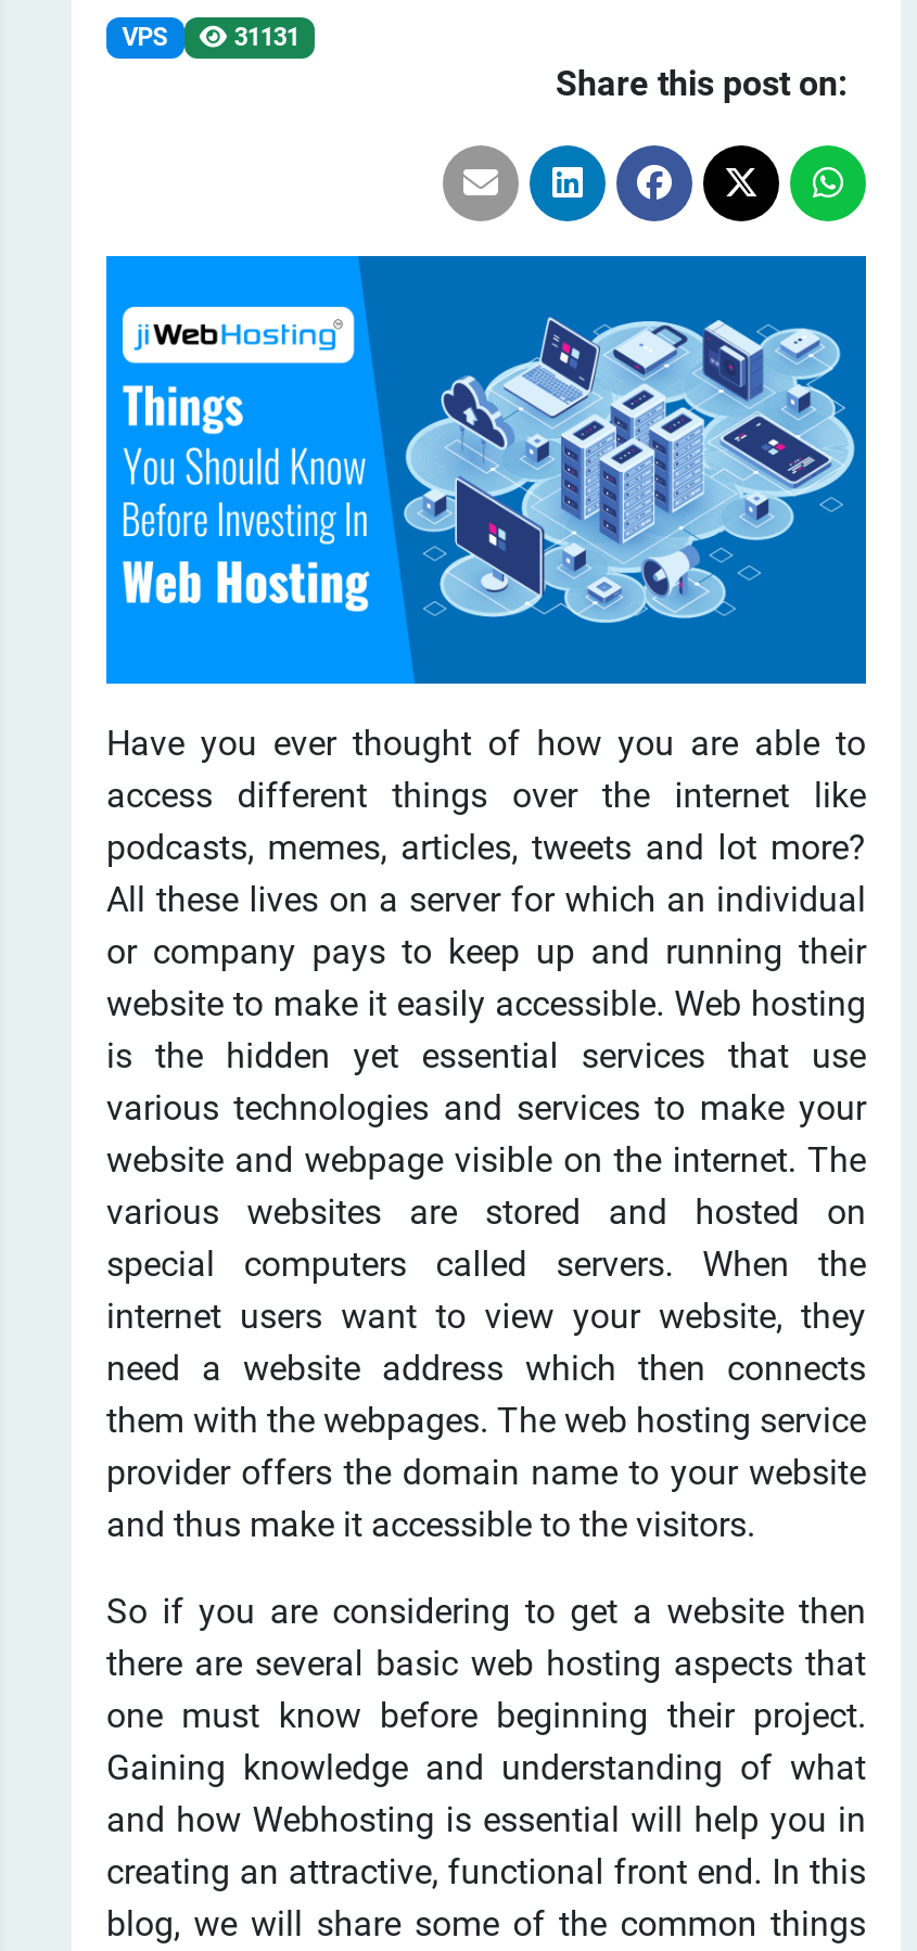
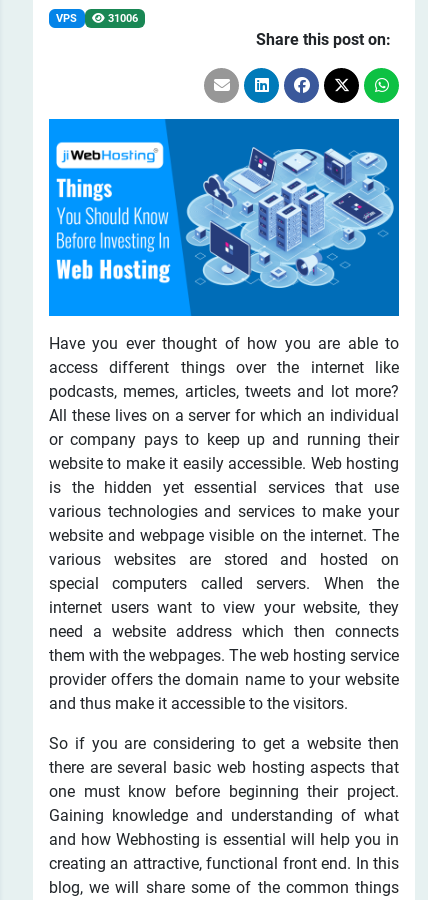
[228,24,299,52] 31131 -> [105,12,138,25] 31006

